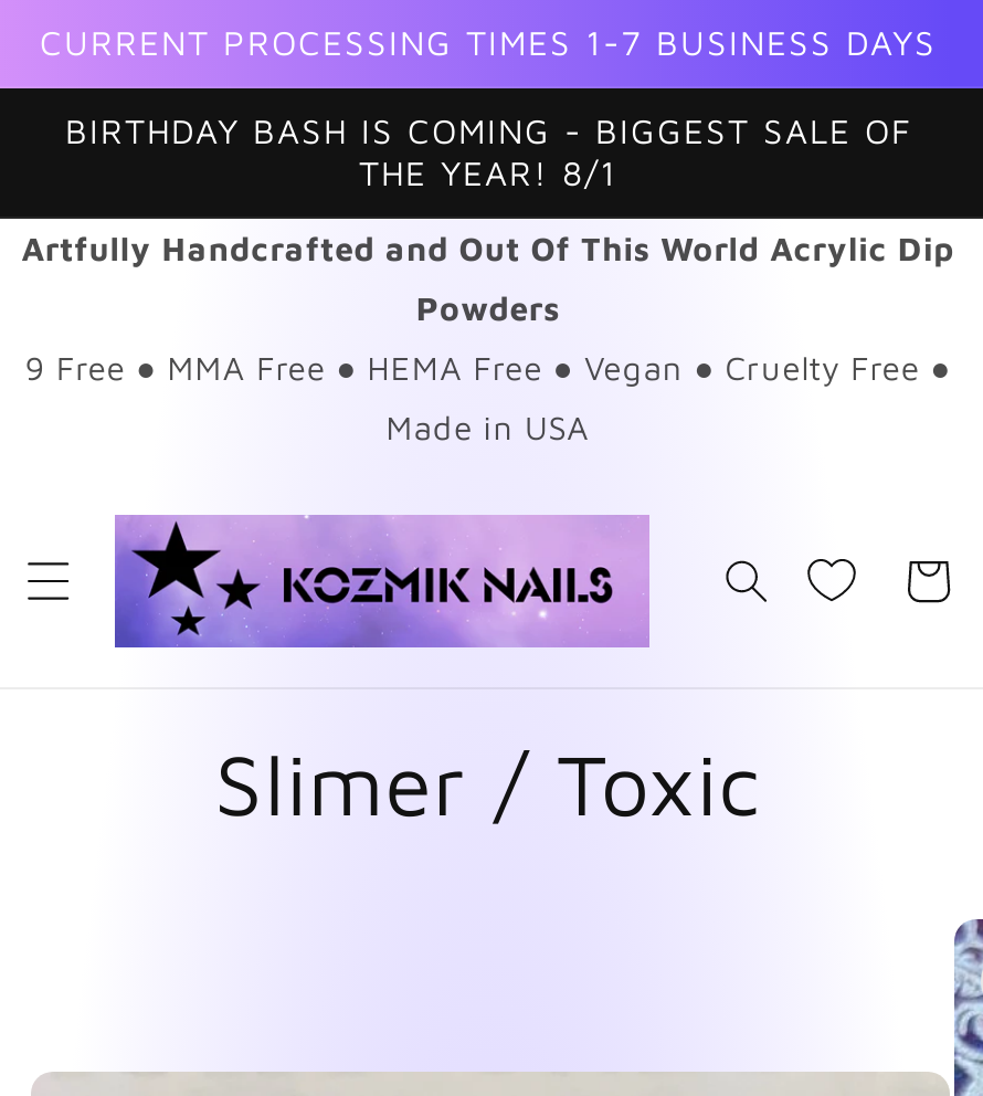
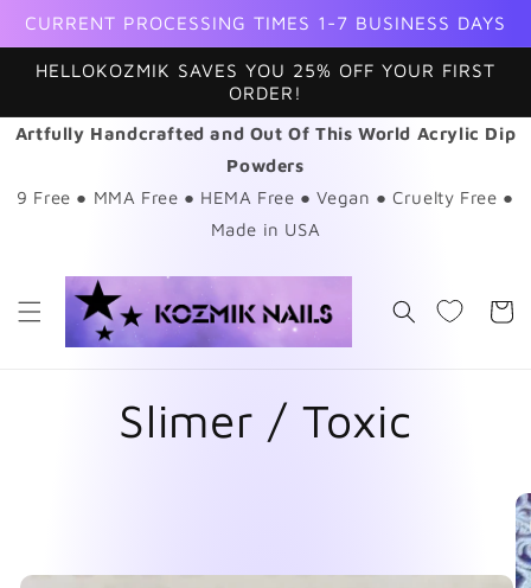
[65,110,911,192] BIRTHDAY BASH IS COMING - BIGGEST SALE OF | THE YEAR! 8/1 -> [36,59,495,103] HELLOKOZMIK SAVES YOU 25% OFF YOUR FIRST | ORDER!

